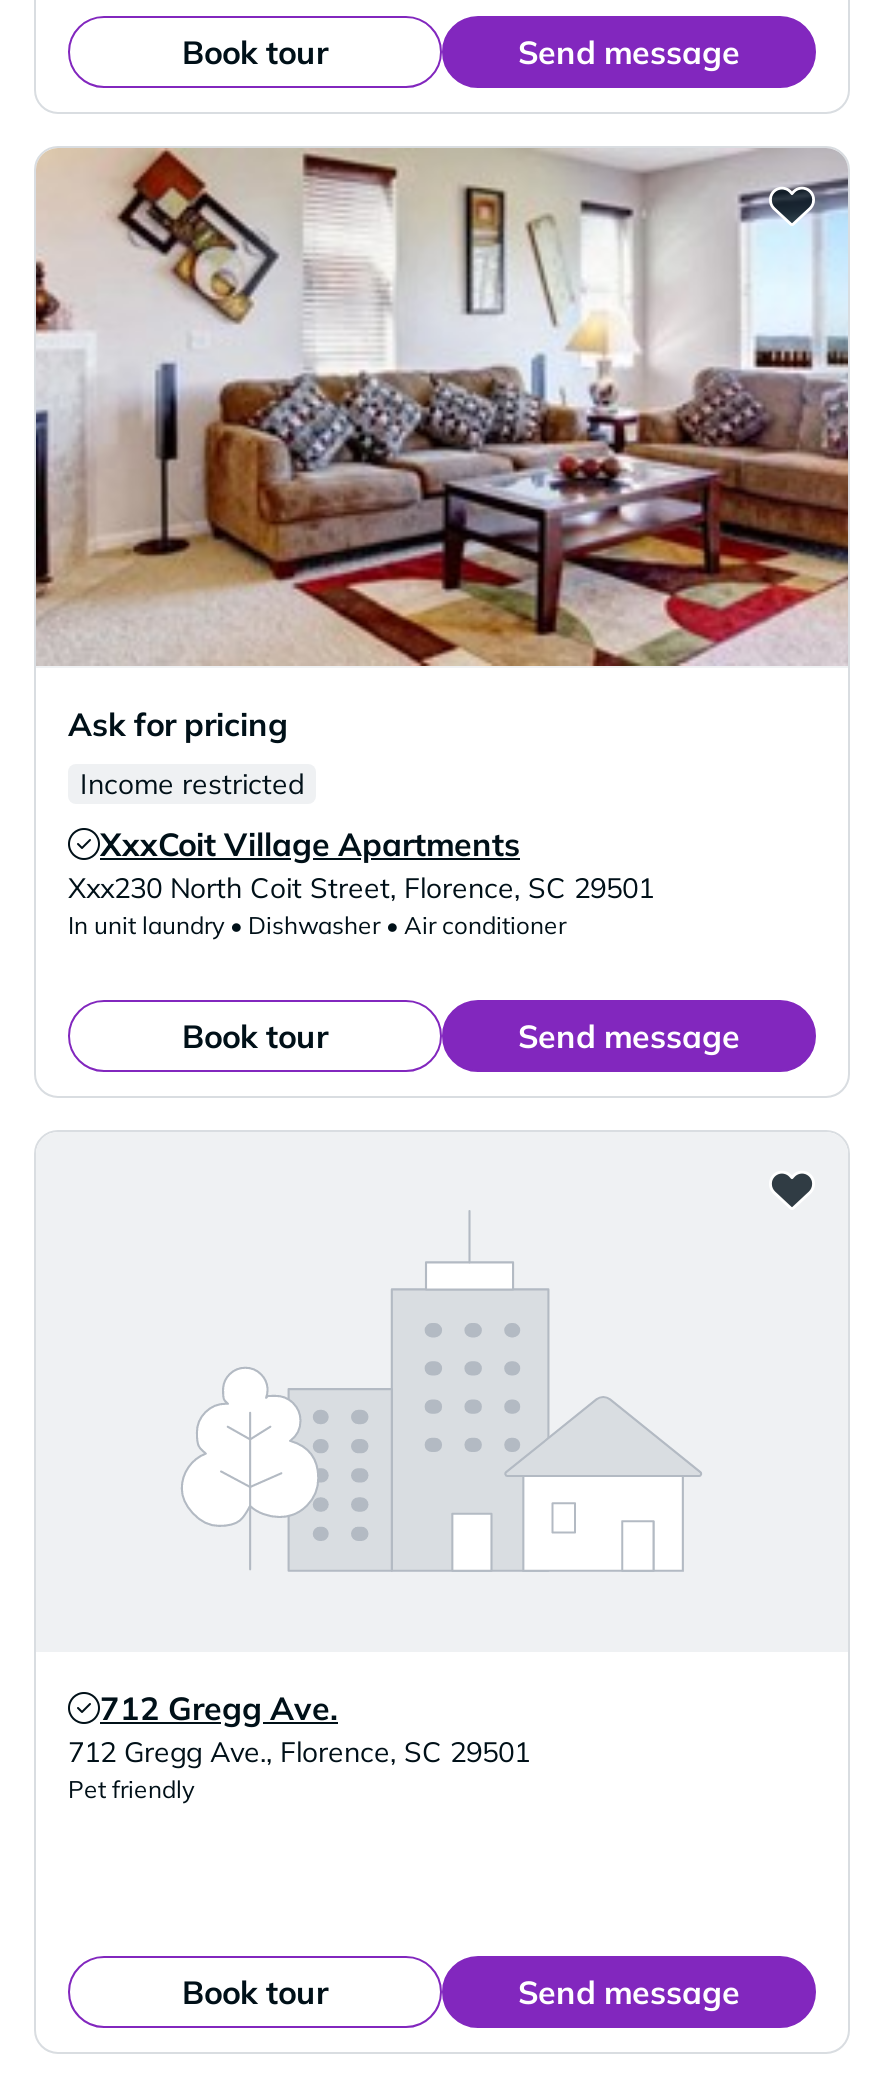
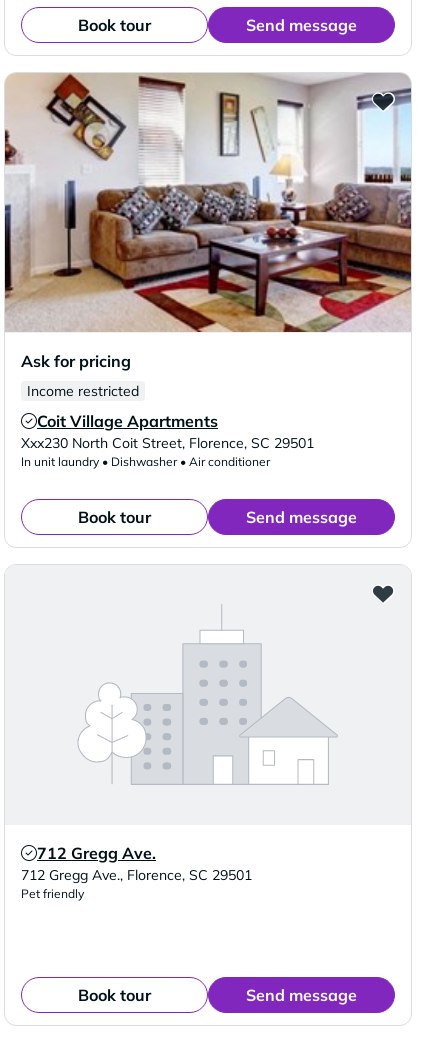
[100,824,520,864] XxxCoit Village Apartments -> [37,411,218,431] Coit Village Apartments

